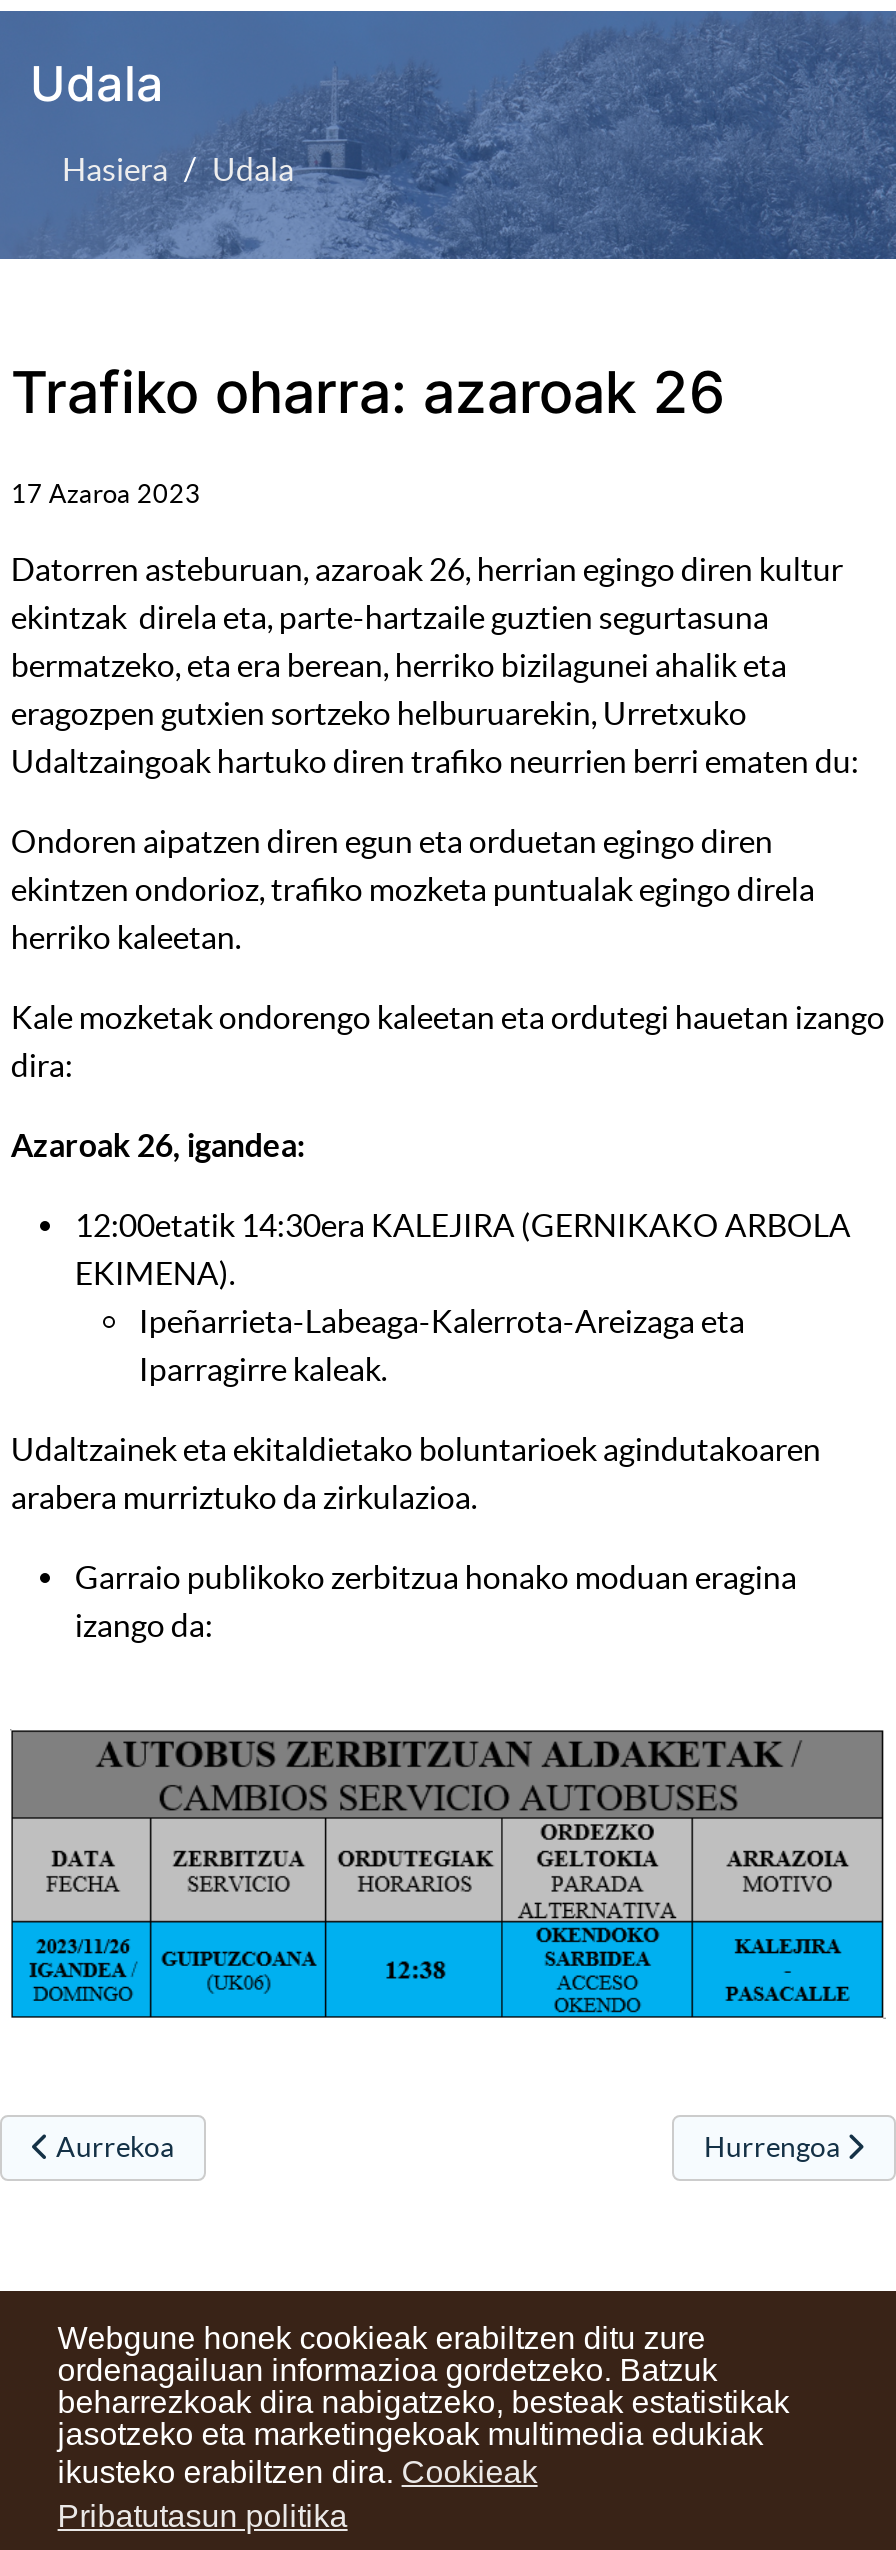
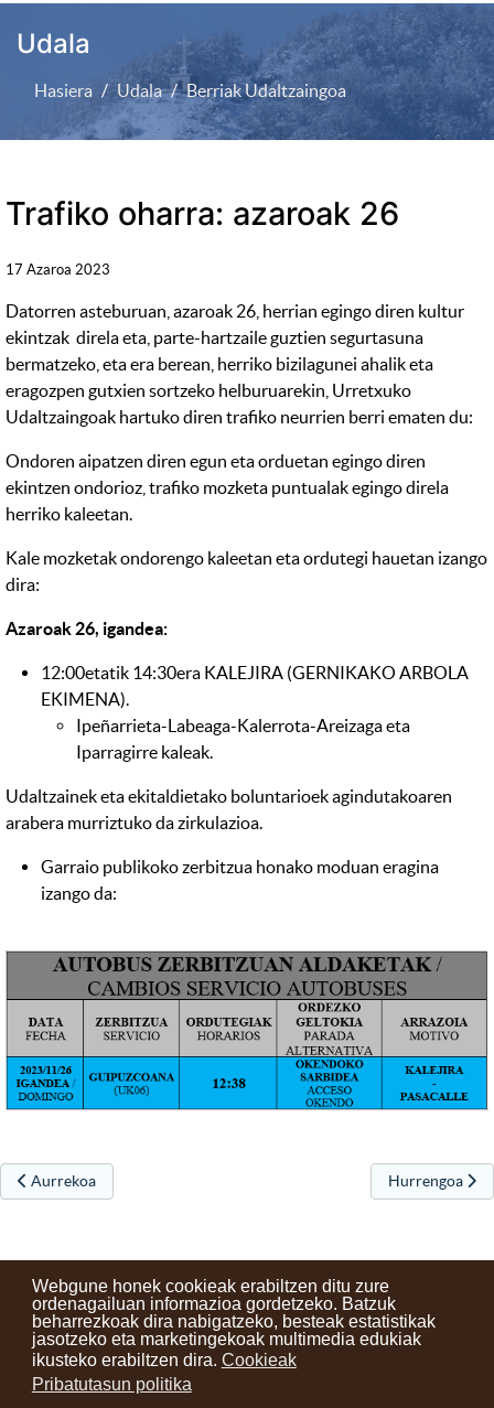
none -> [186,80,346,100] Berriak Udaltzaingoa

